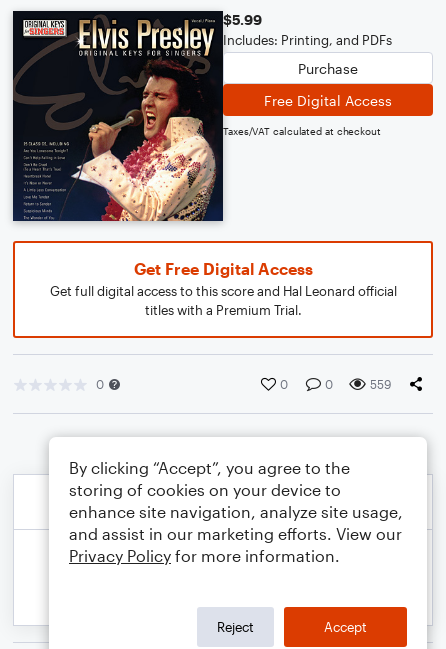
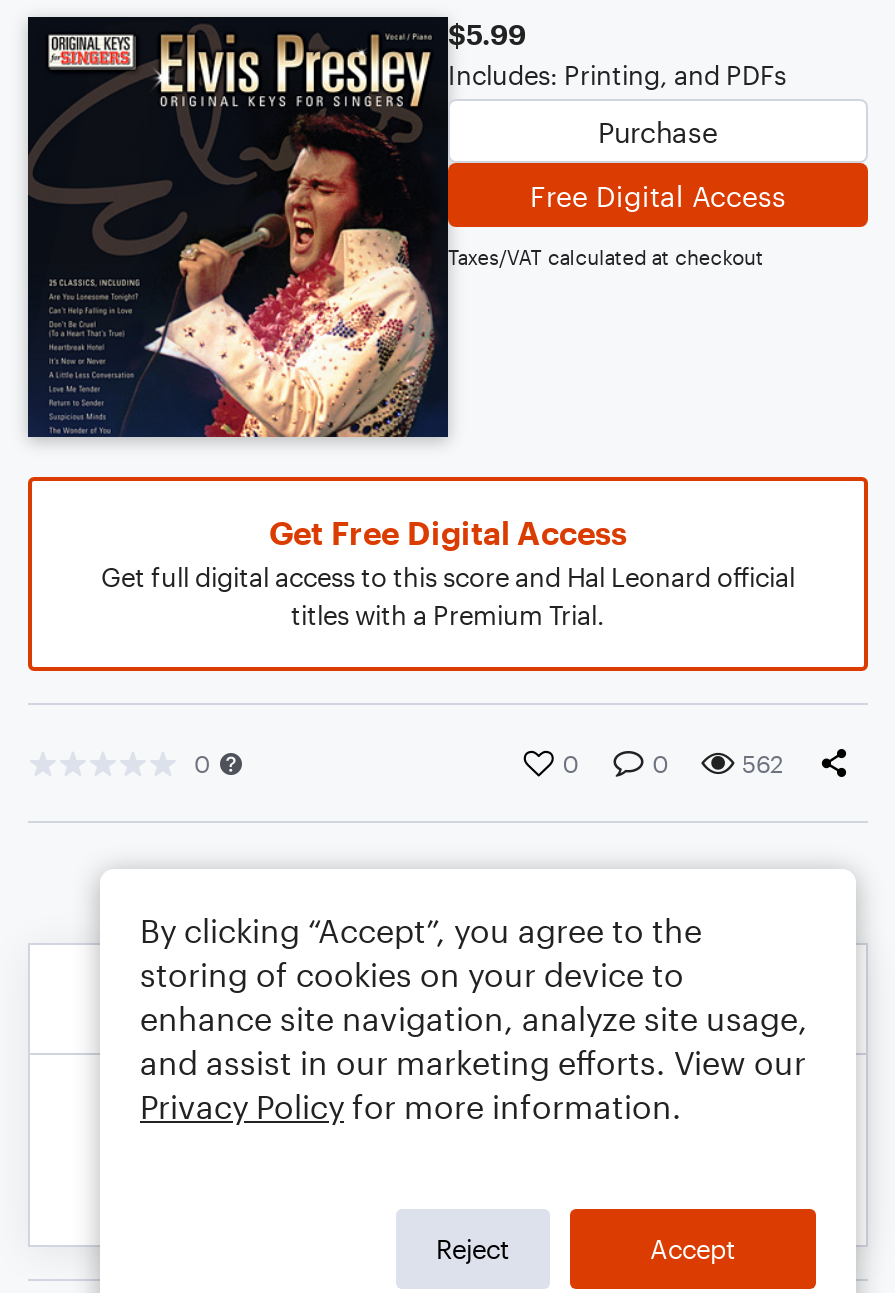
[370,376,391,390] 559 -> [742,748,784,776] 562

